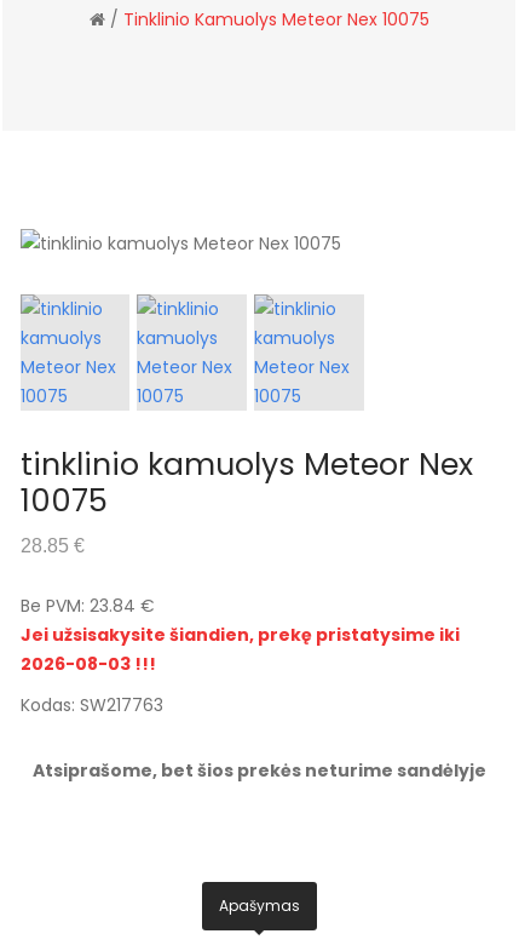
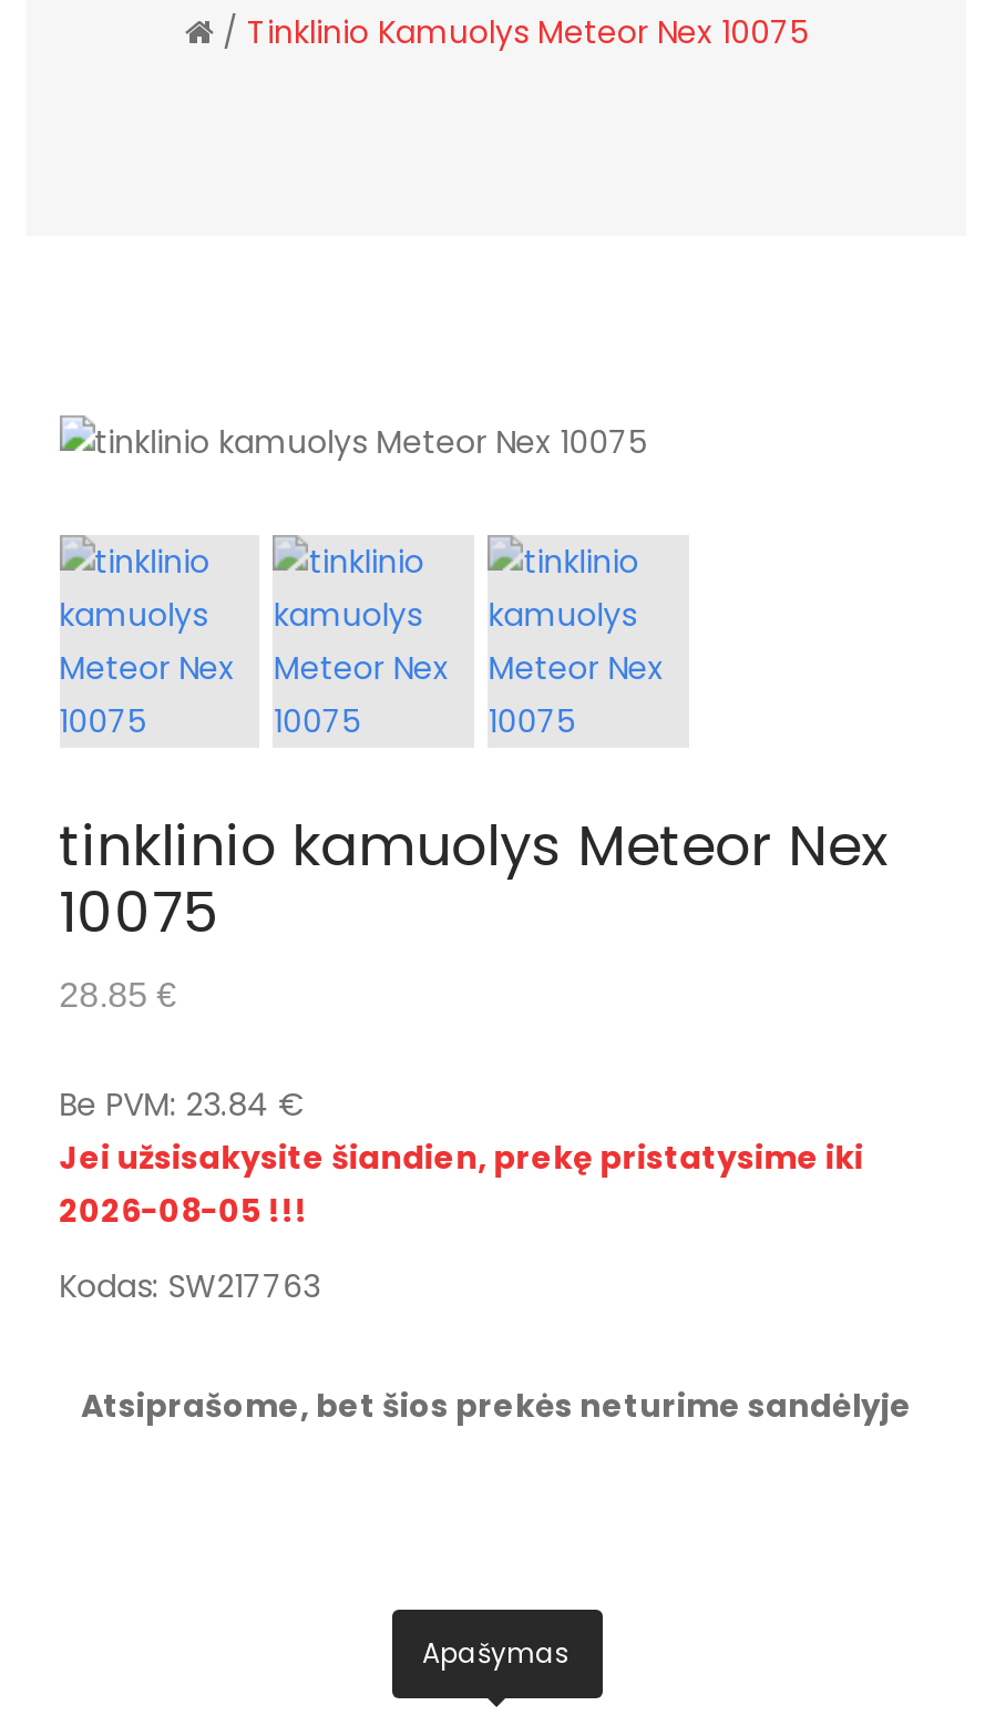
[20,652,156,676] 2026-08-03 !!! -> [59,1189,307,1233] 2026-08-05 !!!

